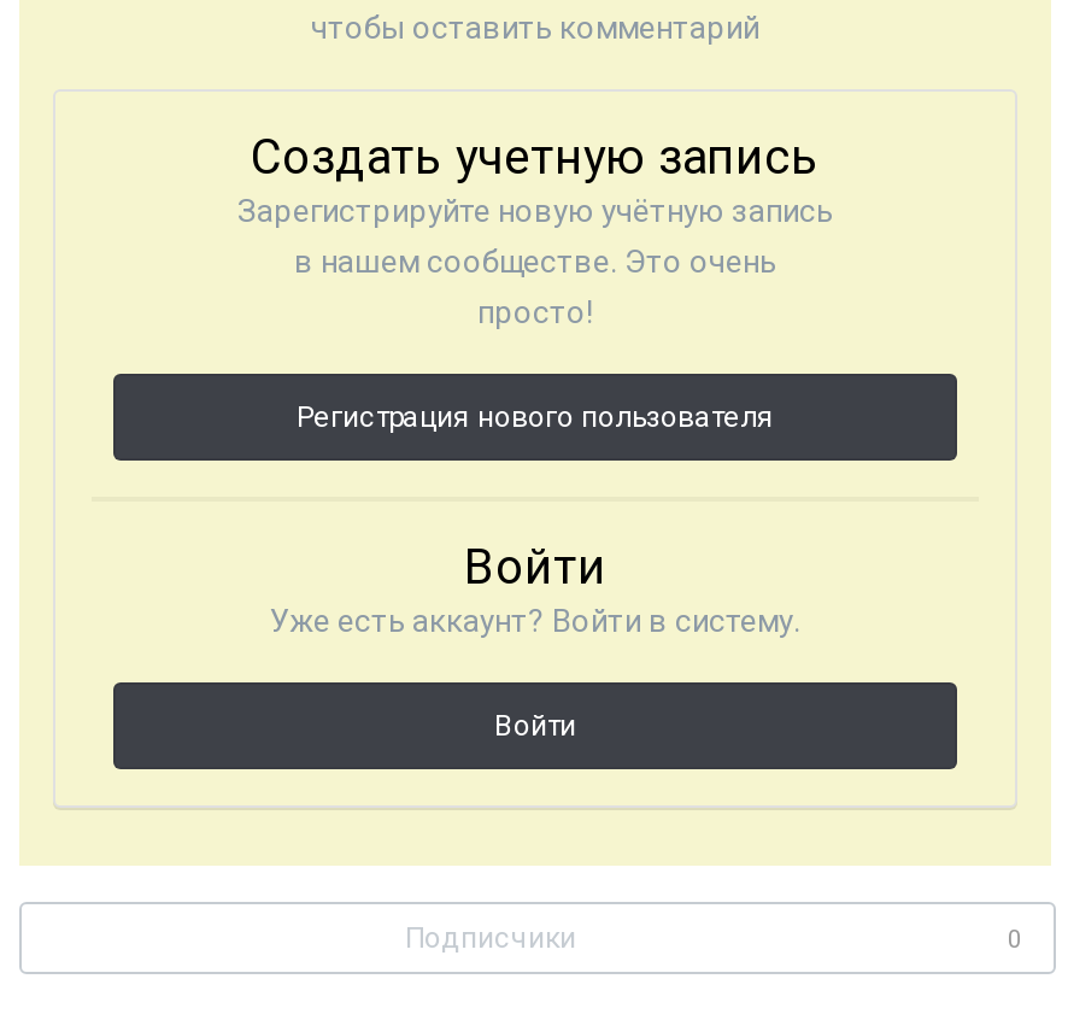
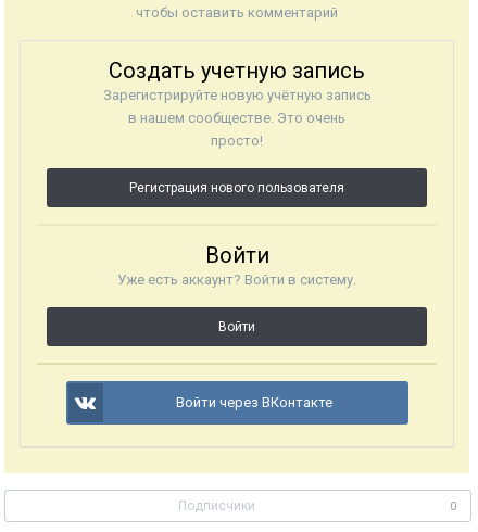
none -> [176,394,332,411] Войти через ВКонтакте

